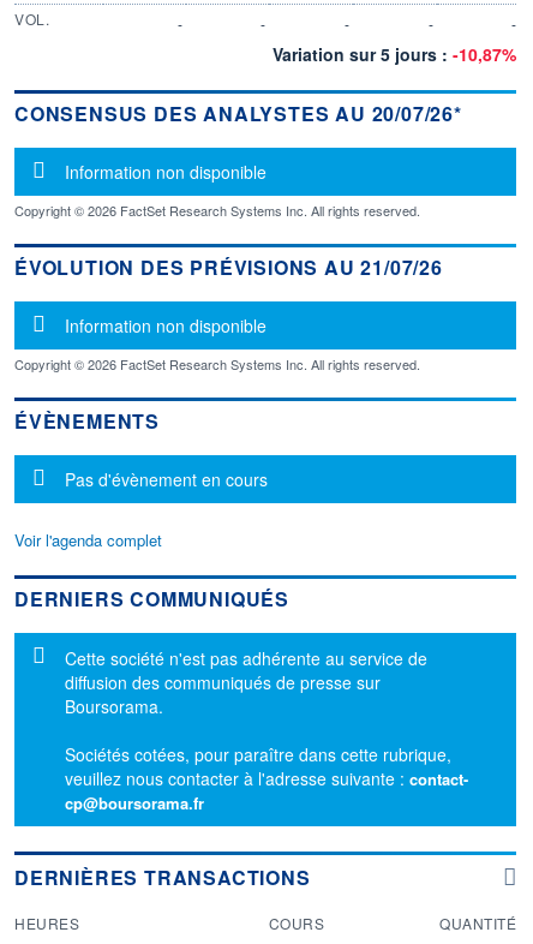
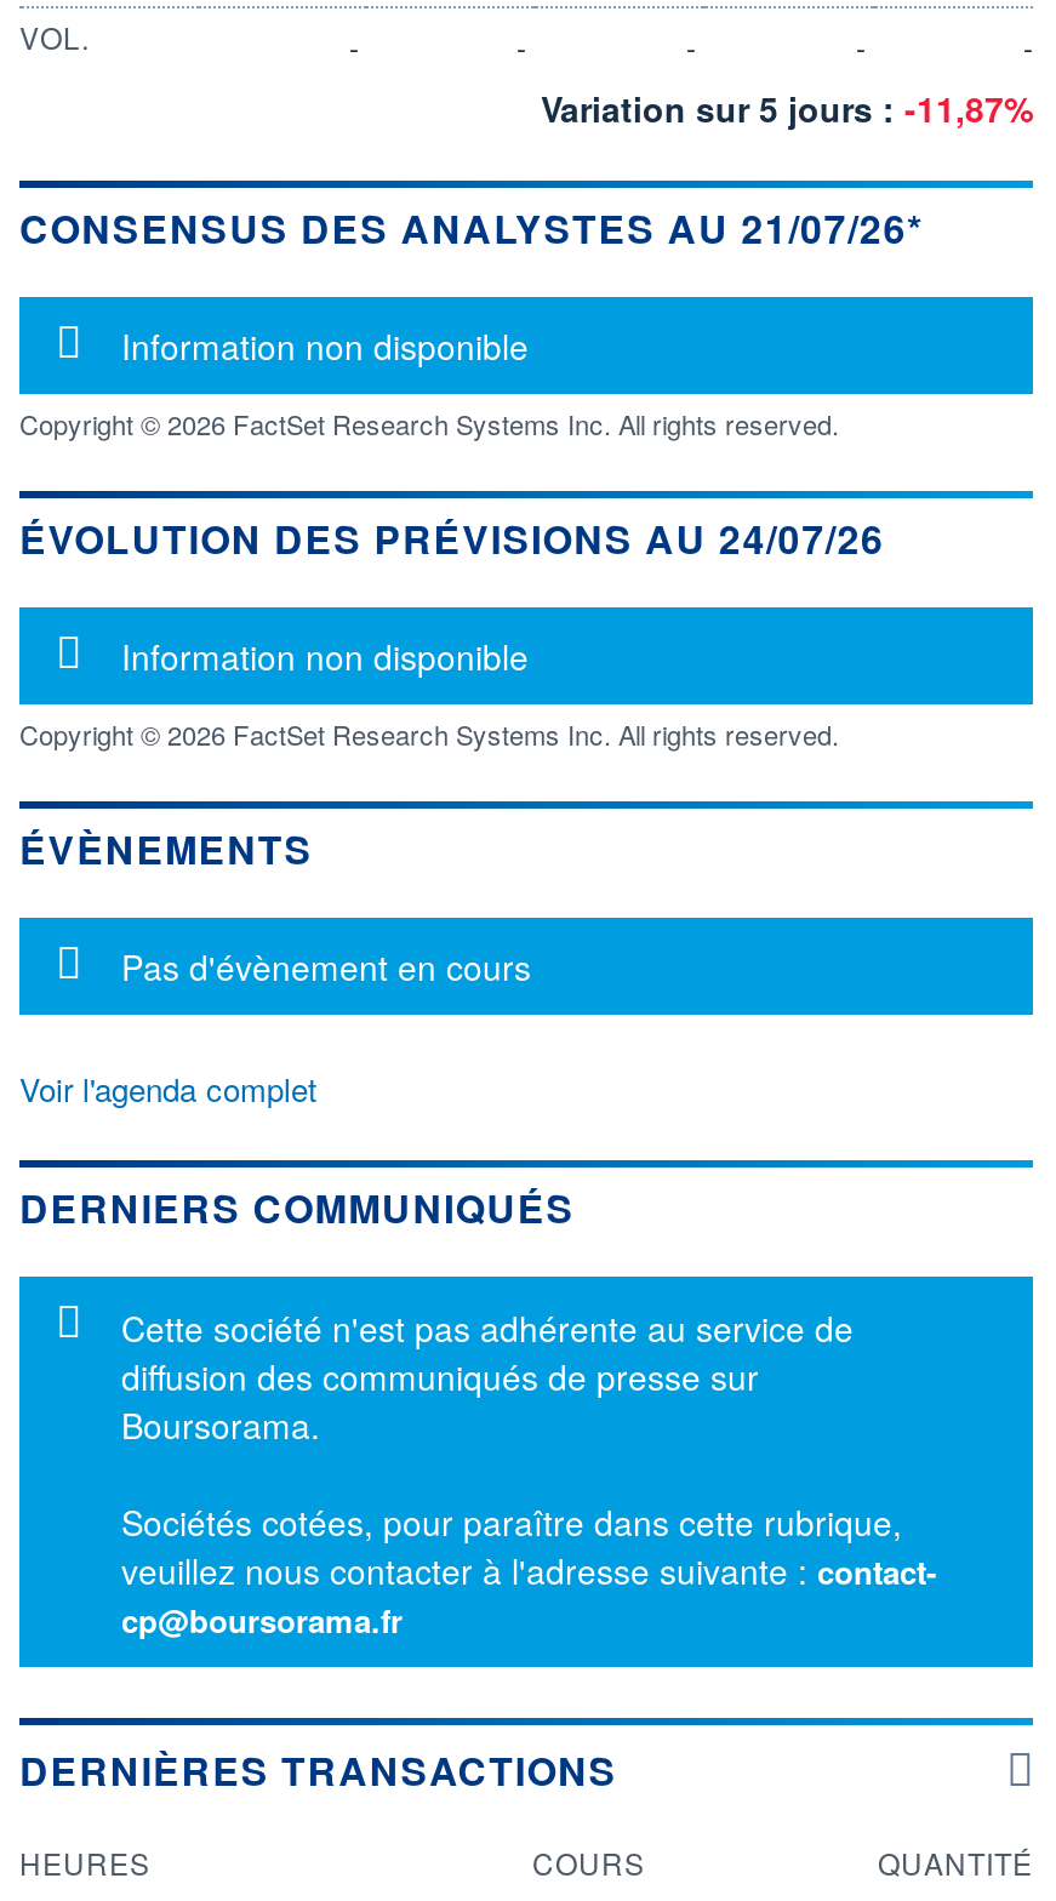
[273,42,516,66] Variation sur 5 jours : -10,87% -> [541,84,1033,132] Variation sur 5 jours : -11,87%
[14,100,462,127] CONSENSUS DES ANALYSTES AU 20/07/26* -> [19,200,923,256] CONSENSUS DES ANALYSTES AU 21/07/26*
[14,253,443,281] ÉVOLUTION DES PRÉVISIONS AU 21/07/26 -> [19,510,885,566] ÉVOLUTION DES PRÉVISIONS AU 24/07/26

